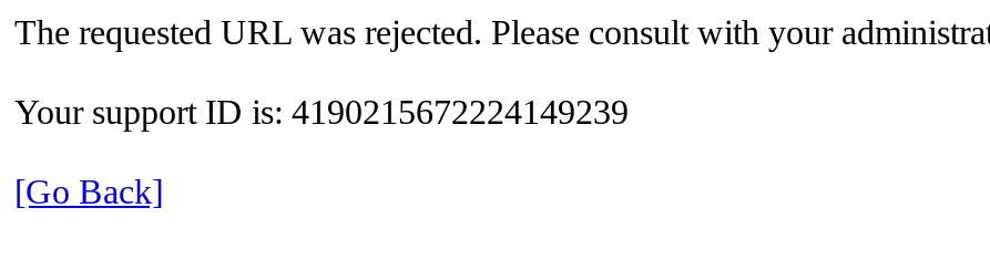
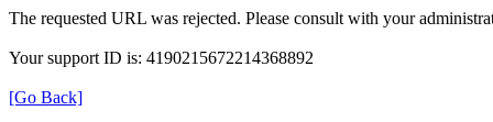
[14,93,629,131] Your support ID is: 4190215672224149239 -> [9,48,314,67] Your support ID is: 4190215672214368892

